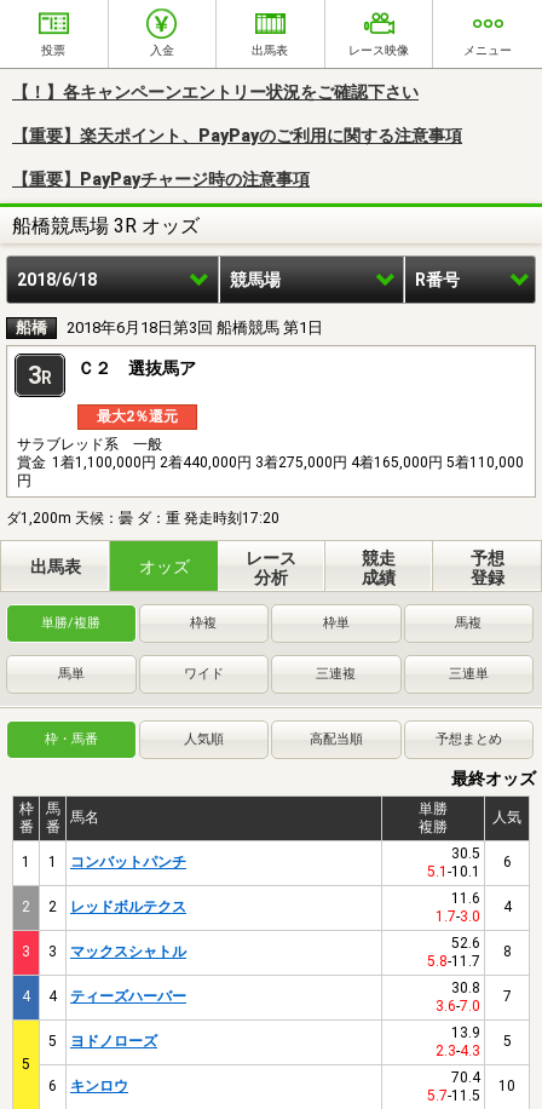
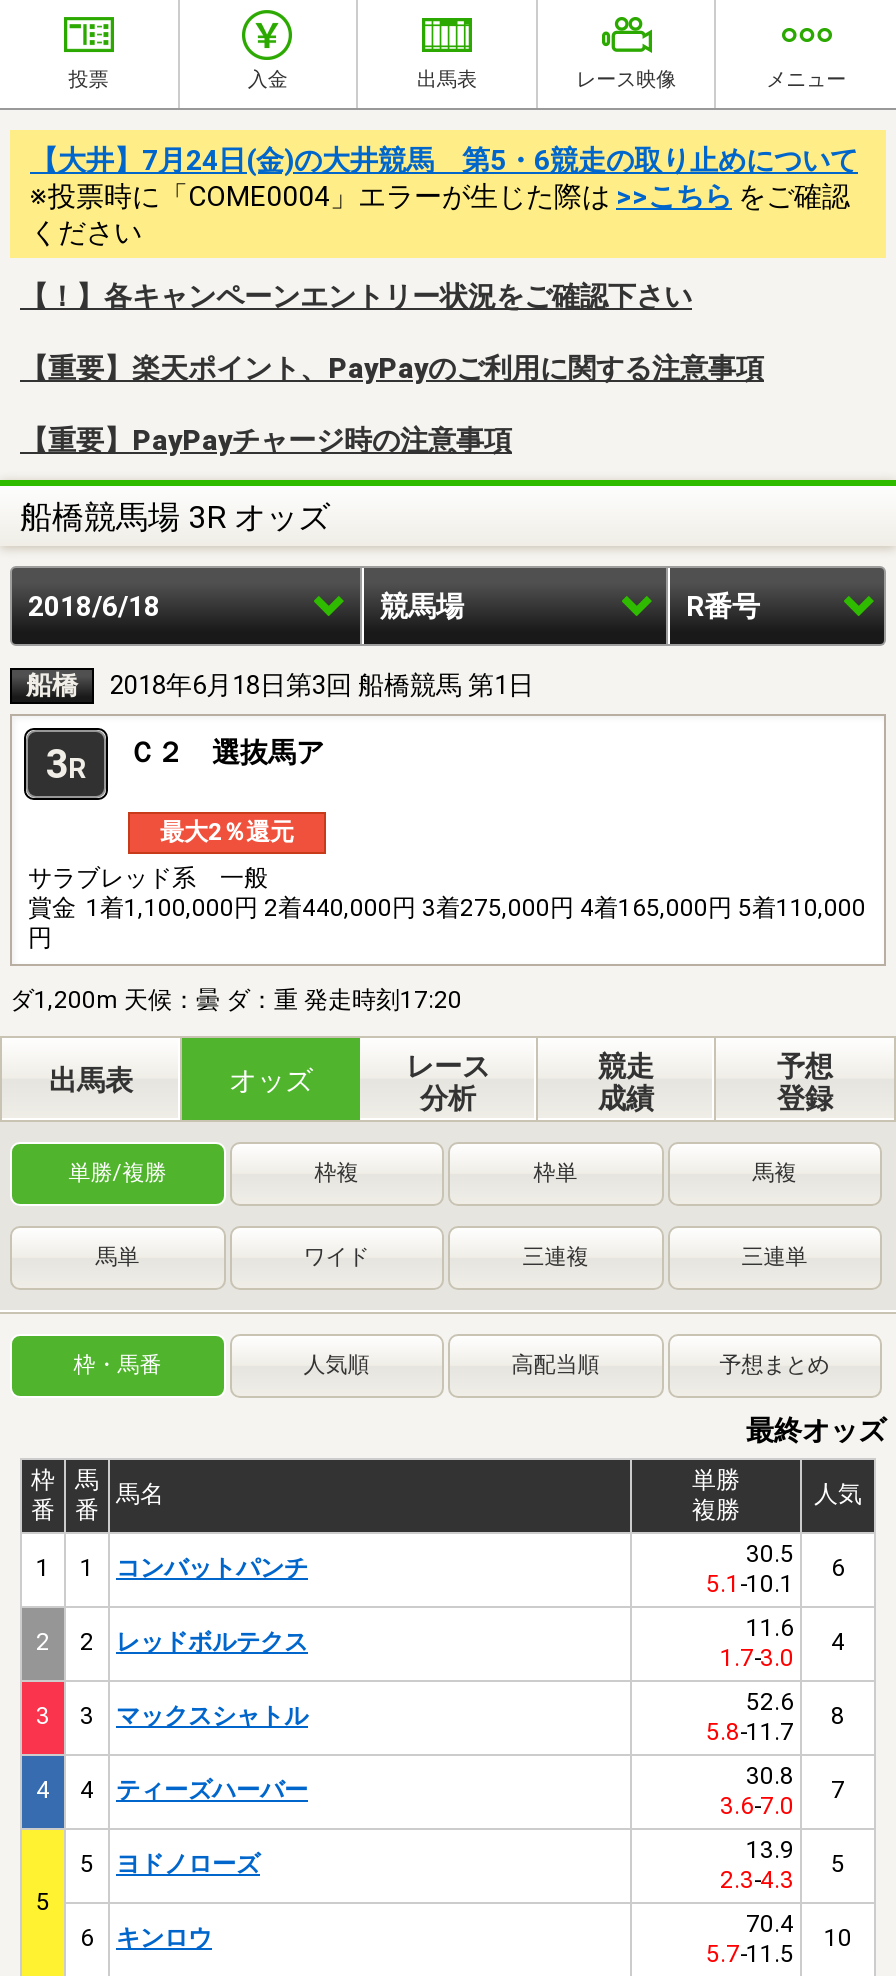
none -> [30,144,858,248] 【大井】7月24日(金)の大井競馬 第5・6競走の取り止めについて | ※投票時に「COME0004」エラーが生じた際は>>こちらをご確認 | ください

